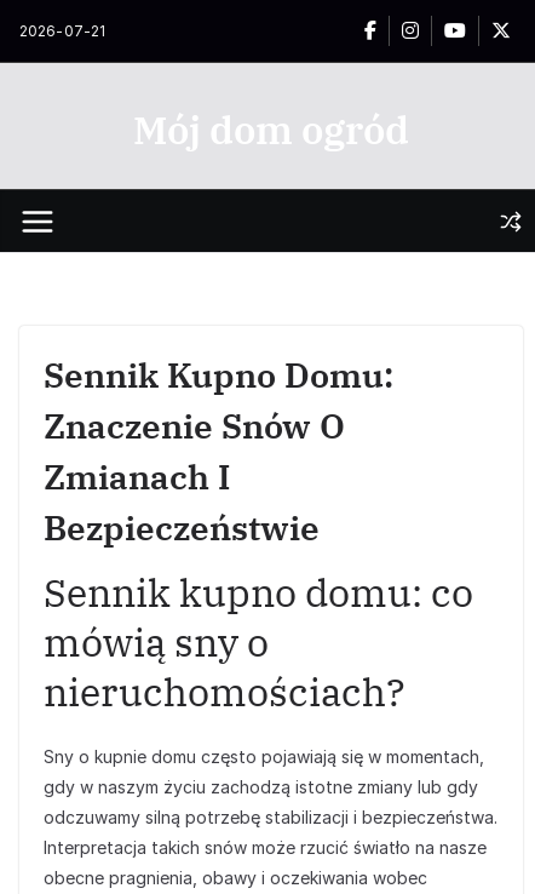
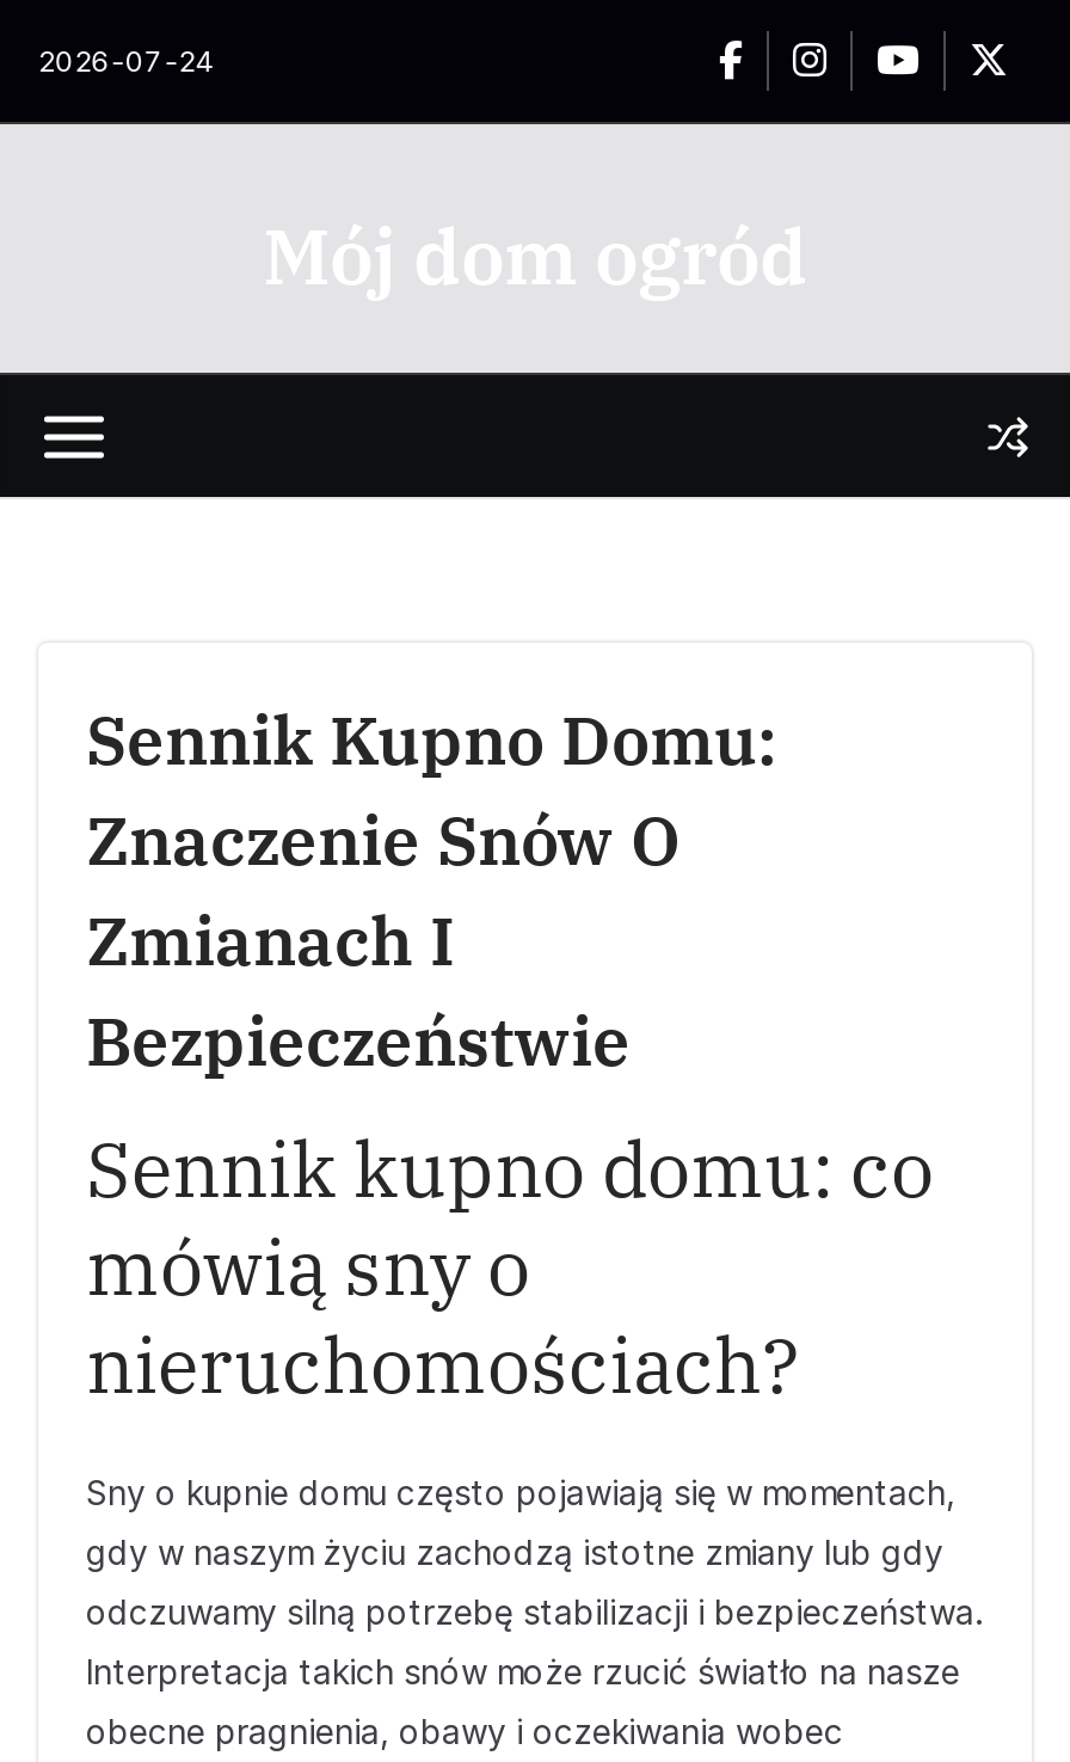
[19,22,105,40] 2026-07-21 -> [38,43,215,79] 2026-07-24

